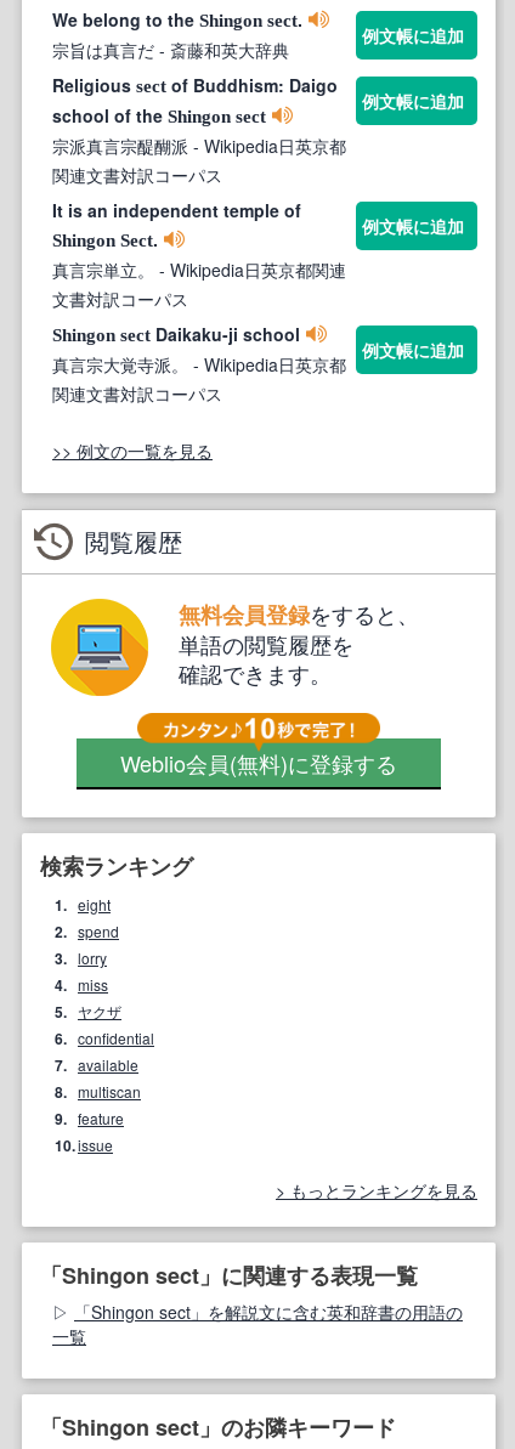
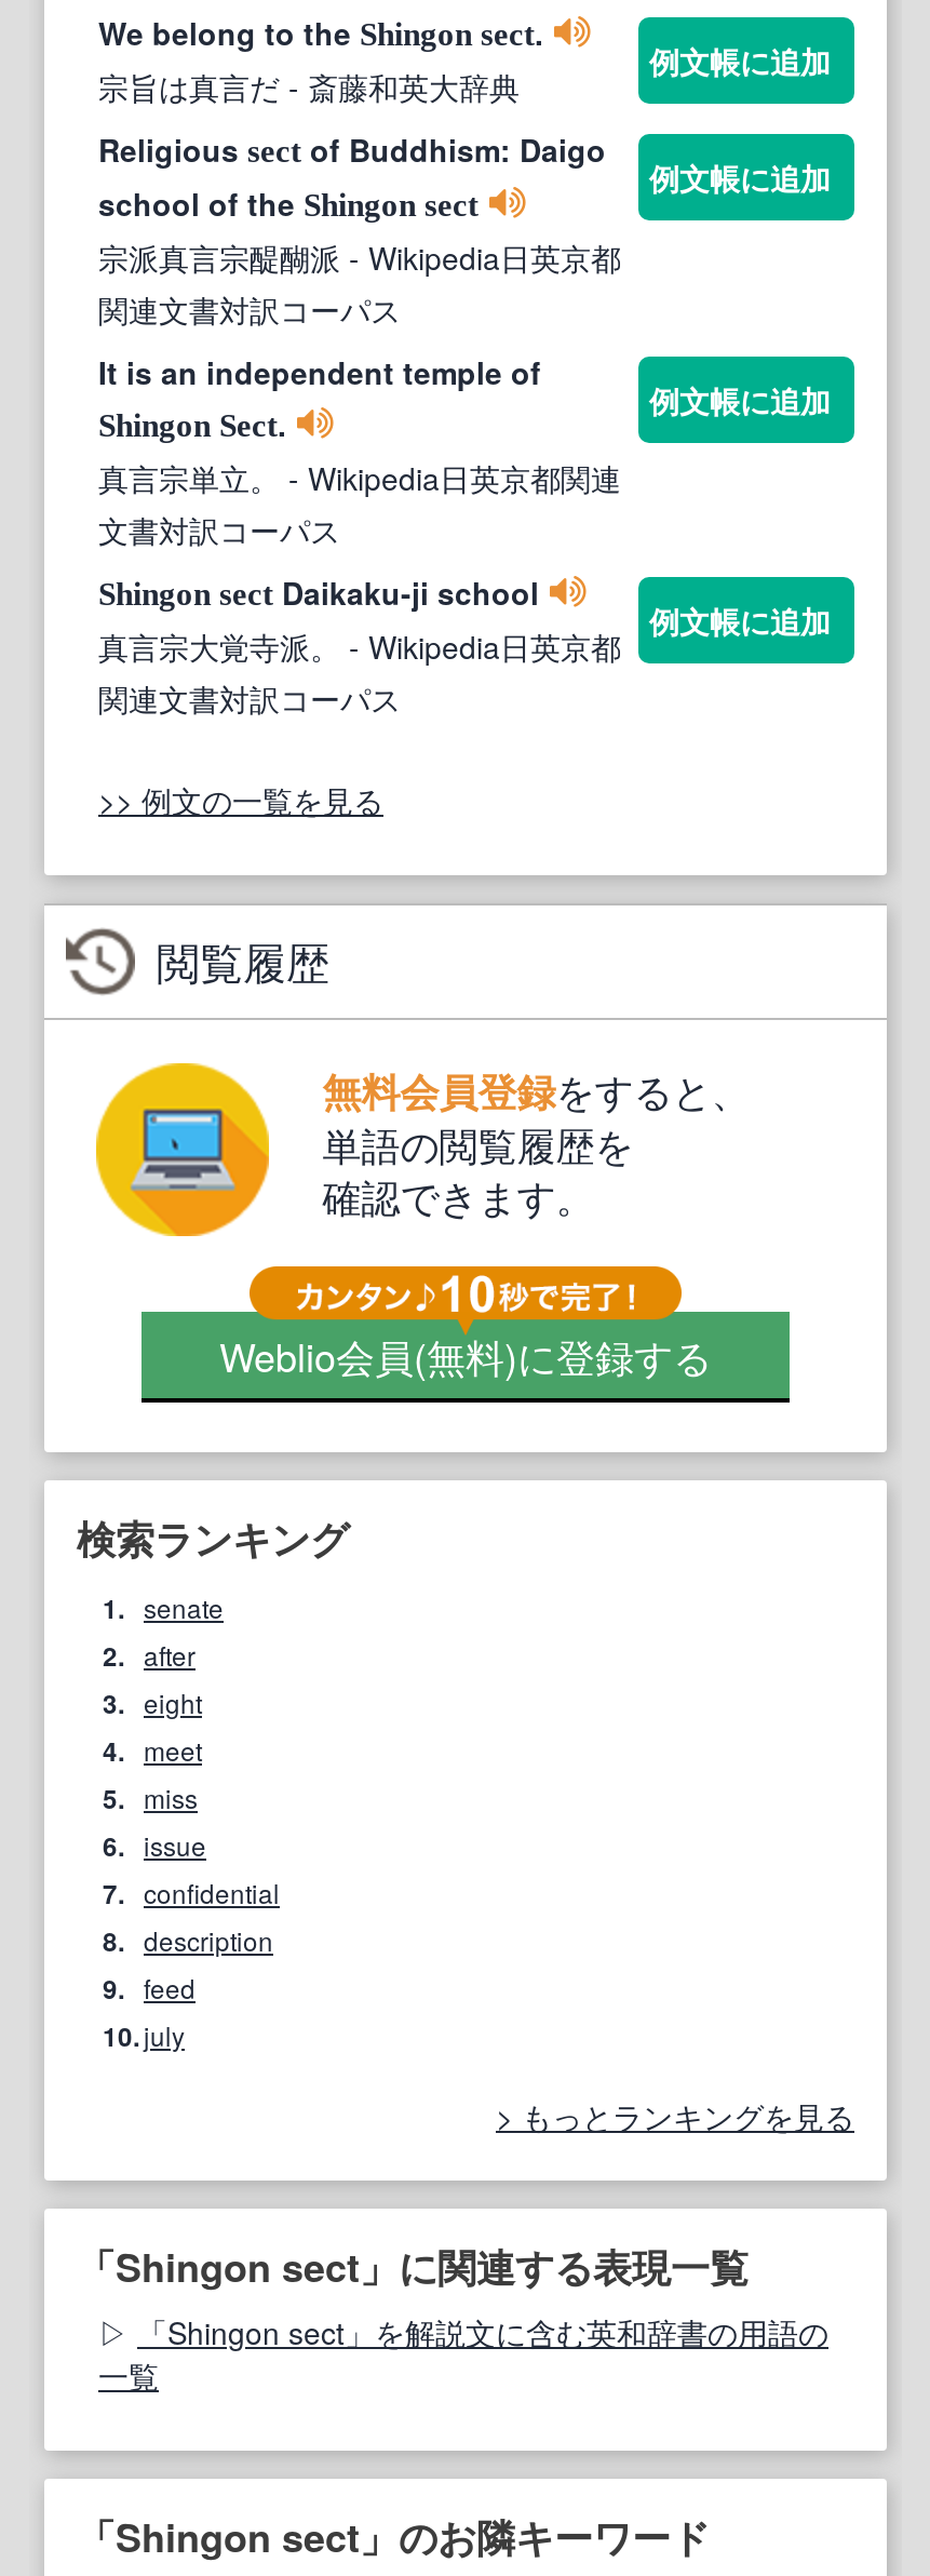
[55,894,154,1157] 1. eight | 2. spend | 3. lorry | 4. miss | 5. ヤクザ | 6. confidential | 7. available | 8. multiscan | 9. feature | 10. issue -> [103,1589,280,2056] 1. senate | 2. after | 3. eight | 4. meet | 5. miss | 6. issue | 7. confidential | 8. description | 9. feed | 10. july

